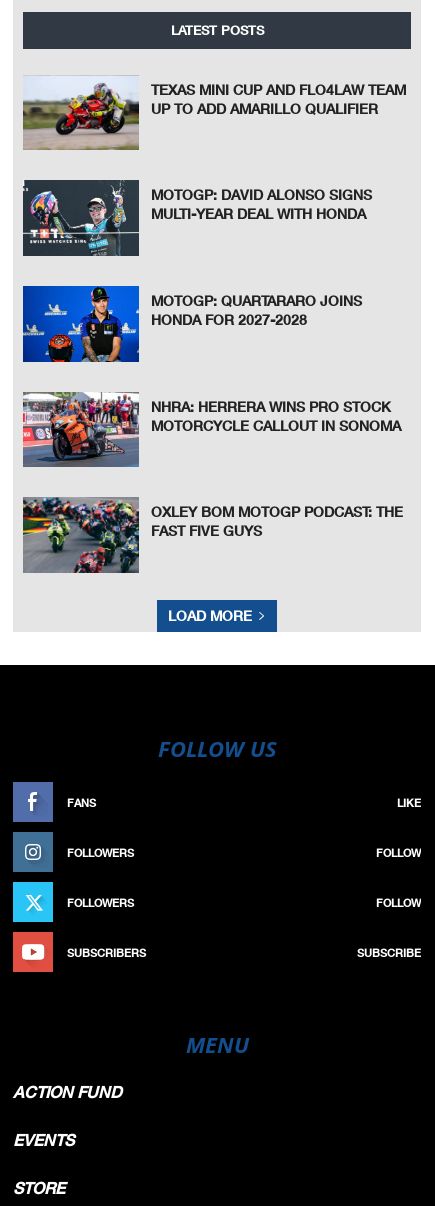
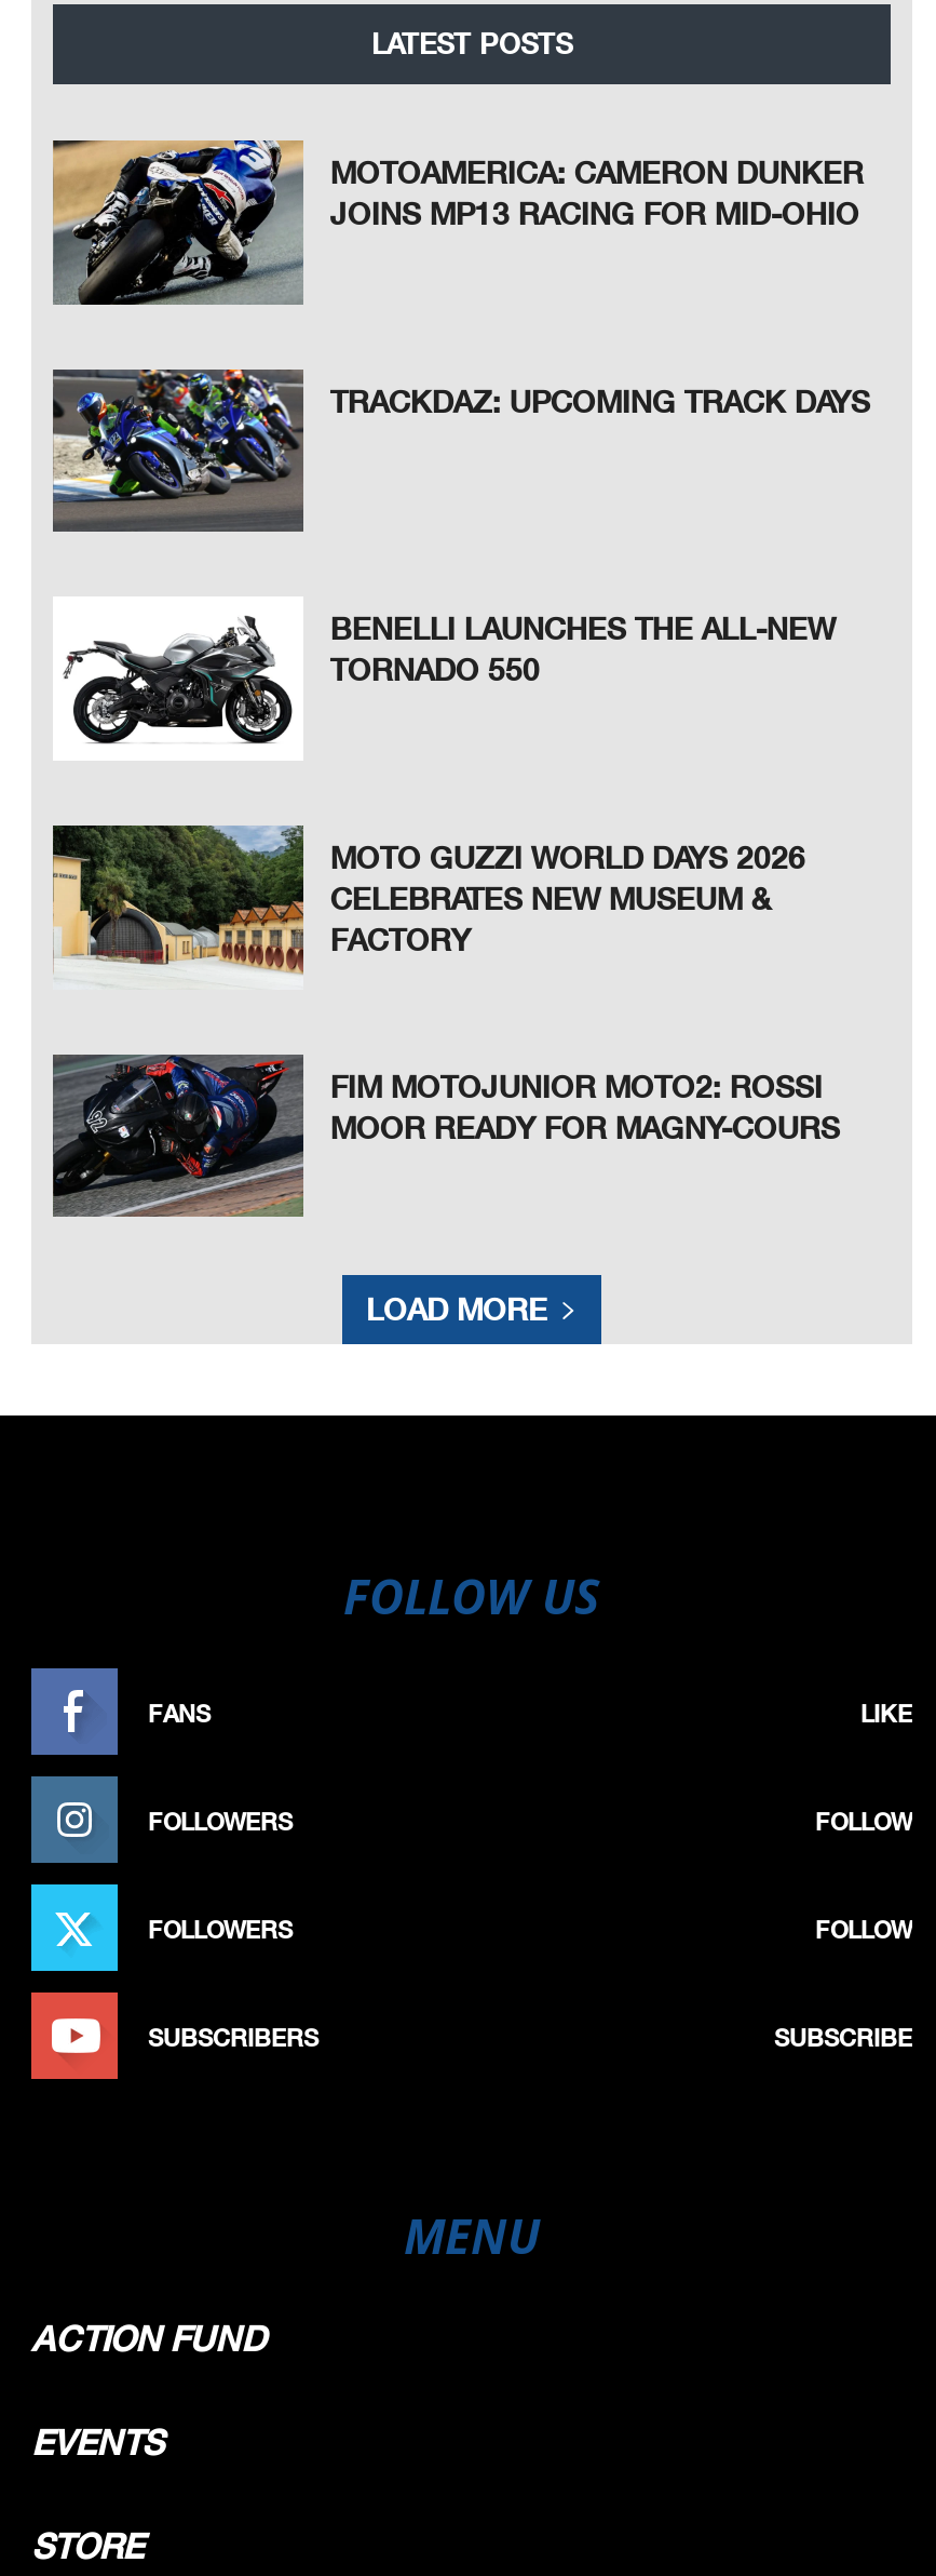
[23,75,406,151] [image] | TEXAS MINI CUP AND FLO4LAW TEAM | UP TO ADD AMARILLO QUALIFIER -> [51,138,863,307] [image] | MOTOAMERICA: CAMERON DUNKER | JOINS MP13 RACING FOR MID-OHIO
[22,179,372,256] [image] | MOTOGP: DAVID ALONSO SIGNS | MULTI-YEAR DEAL WITH HONDA -> [53,367,870,525] [image] | TRACKDAZ: UPCOMING TRACK DAYS
[22,285,362,363] [image] | MOTOGP: QUARTARARO JOINS | HONDA FOR 2027-2028 -> [53,596,835,761] [image] | BENELLI LAUNCHES THE ALL-NEW | TORNADO 550
[22,392,401,468] [image] | NHRA: HERRERA WINS PRO STOCK | MOTORCYCLE CALLOUT IN SONOMA -> [51,823,805,988] [image] | MOTO GUZZI WORLD DAYS 2026 | CELEBRATES NEW MUSEUM & | FACTORY
[23,497,403,574] [image] | OXLEY BOM MOTOGP PODCAST: THE | FAST FIVE GUYS -> [53,1055,840,1217] [image] | FIM MOTOJUNIOR MOTO2: ROSSI | MOOR READY FOR MAGNY-COURS

